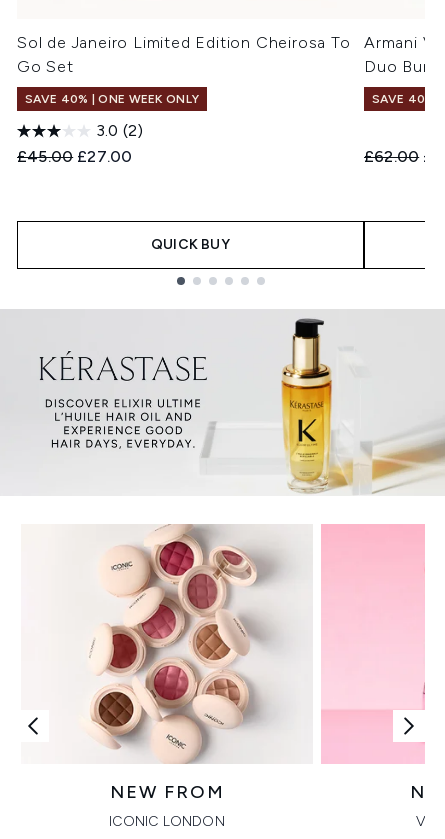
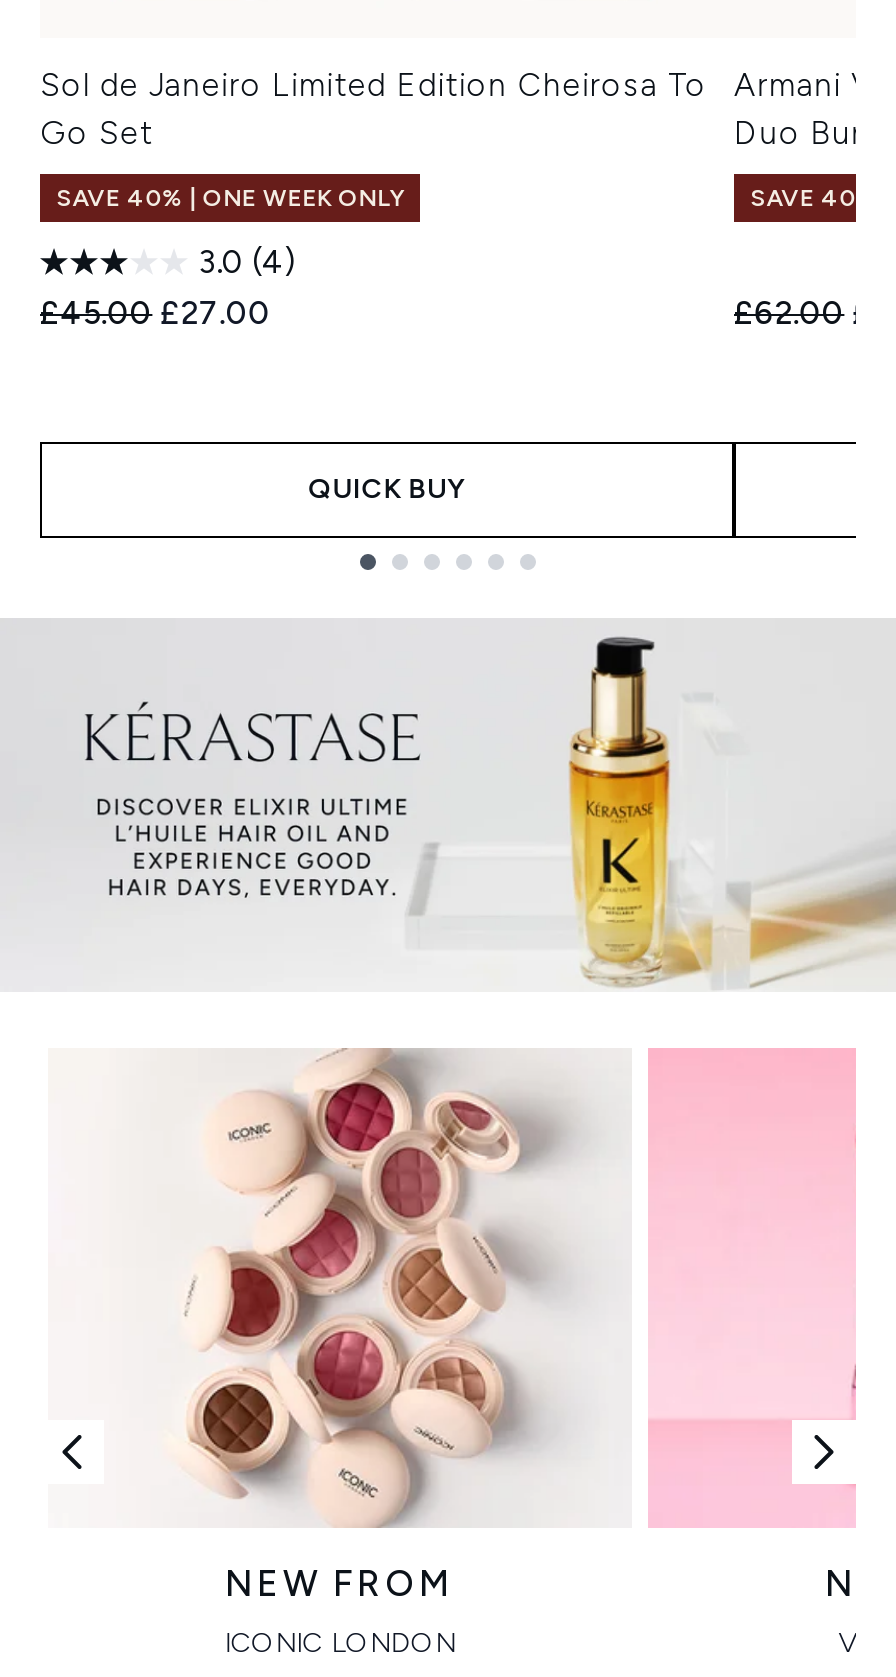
[96,121,143,140] 3.0 (2) -> [198,242,296,280] 3.0 (4)

